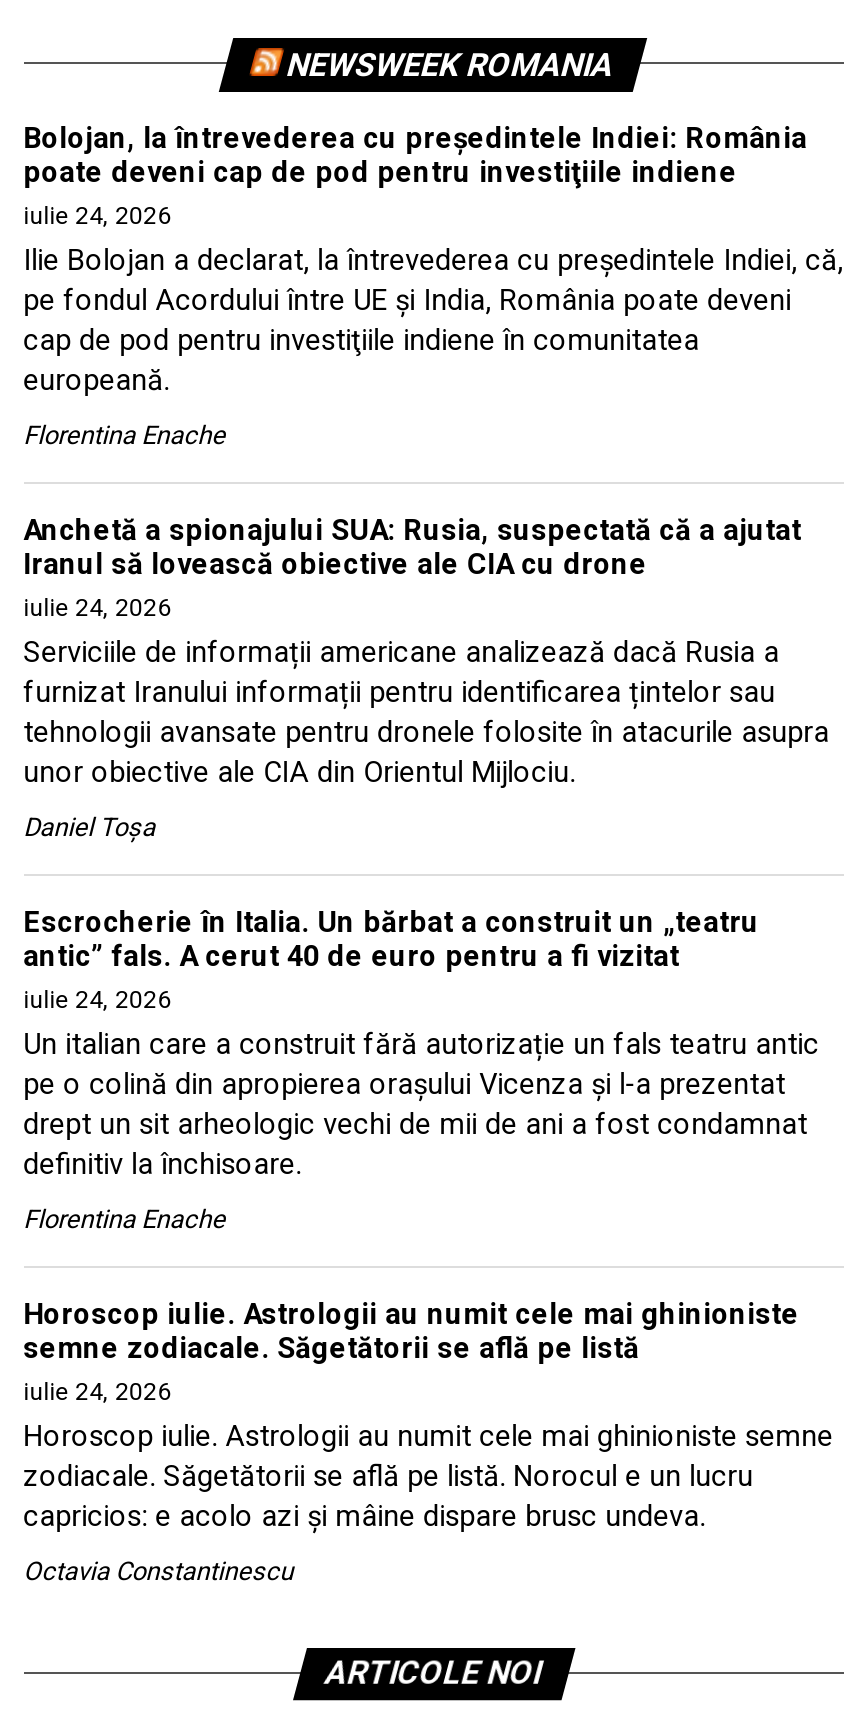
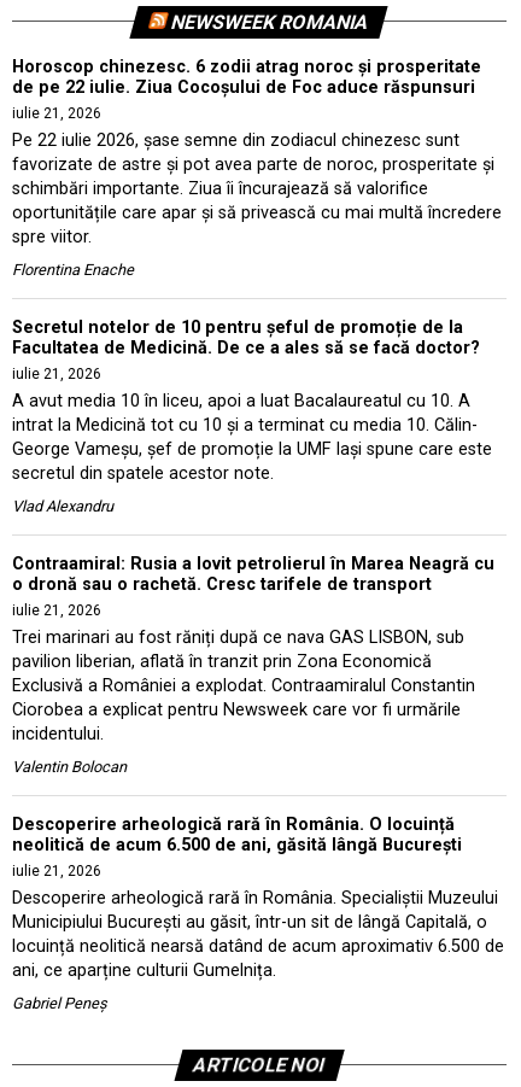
[23,122,843,398] Bolojan, la întrevederea cu preşedintele Indiei: România | poate deveni cap de pod pentru investiţiile indiene | iulie 24, 2026 | Ilie Bolojan a declarat, la întrevederea cu preşedintele Indiei, că, | pe fondul Acordului între UE şi India, România poate deveni | cap de pod pentru investiţiile indiene în comunitatea | europeană. -> [12,56,501,247] Horoscop chinezesc. 6 zodii atrag noroc și prosperitate | de pe 22 iulie. Ziua Cocoșului de Foc aduce răspunsuri | iulie 21, 2026 | Pe 22 iulie 2026, șase semne din zodiacul chinezesc sunt | favorizate de astre și pot avea parte de noroc, prosperitate și | schimbări importante. Ziua îi încurajează să valorifice | oportunitățile care apar și să privească cu mai multă încredere | spre viitor.
[23,514,829,790] Anchetă a spionajului SUA: Rusia, suspectată că a ajutat | Iranul să lovească obiective ale CIA cu drone | iulie 24, 2026 | Serviciile de informații americane analizează dacă Rusia a | furnizat Iranului informații pentru identificarea țintelor sau | tehnologii avansate pentru dronele folosite în atacurile asupra | unor obiective ale CIA din Orientul Mijlociu. -> [12,317,492,484] Secretul notelor de 10 pentru șeful de promoție de la | Facultatea de Medicină. De ce a ales să se facă doctor? | iulie 21, 2026 | A avut media 10 în liceu, apoi a luat Bacalaureatul cu 10. A | intrat la Medicină tot cu 10 și a terminat cu media 10. Călin- | George Vameșu, șef de promoție la UMF Iași spune care este | secretul din spatele acestor note.
[23,812,155,842] Daniel Toșa -> [12,497,113,515] Vlad Alexandru
[23,906,819,1182] Escrocherie în Italia. Un bărbat a construit un „teatru | antic” fals. A cerut 40 de euro pentru a fi vizitat | iulie 24, 2026 | Un italian care a construit fără autorizație un fals teatru antic | pe o colină din apropierea orașului Vicenza și l-a prezentat | drept un sit arheologic vechi de mii de ani a fost condamnat | definitiv la închisoare. -> [12,554,494,744] Contraamiral: Rusia a lovit petrolierul în Marea Neagră cu | o dronă sau o rachetă. Cresc tarifele de transport | iulie 21, 2026 | Trei marinari au fost răniți după ce nava GAS LISBON, sub | pavilion liberian, aflată în tranzit prin Zona Economică | Exclusivă a României a explodat. Contraamiralul Constantin | Ciorobea a explicat pentru Newsweek care vor fi urmările | incidentului.
[23,1204,225,1234] Florentina Enache -> [12,757,126,775] Valentin Bolocan
[23,1298,833,1534] Horoscop iulie. Astrologii au numit cele mai ghinioniste | semne zodiacale. Săgetătorii se află pe listă | iulie 24, 2026 | Horoscop iulie. Astrologii au numit cele mai ghinioniste semne | zodiacale. Săgetătorii se află pe listă. Norocul e un lucru | capricios: e acolo azi și mâine dispare brusc undeva. -> [12,814,504,981] Descoperire arheologică rară în România. O locuință | neolitică de acum 6.500 de ani, găsită lângă București | iulie 21, 2026 | Descoperire arheologică rară în România. Specialiștii Muzeului | Municipiului București au găsit, într-un sit de lângă Capitală, o | locuință neolitică nearsă datând de acum aproximativ 6.500 de | ani, ce aparține culturii Gumelnița.
[23,1556,293,1586] Octavia Constantinescu -> [12,994,107,1012] Gabriel Peneș

